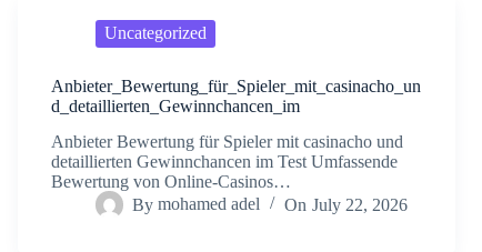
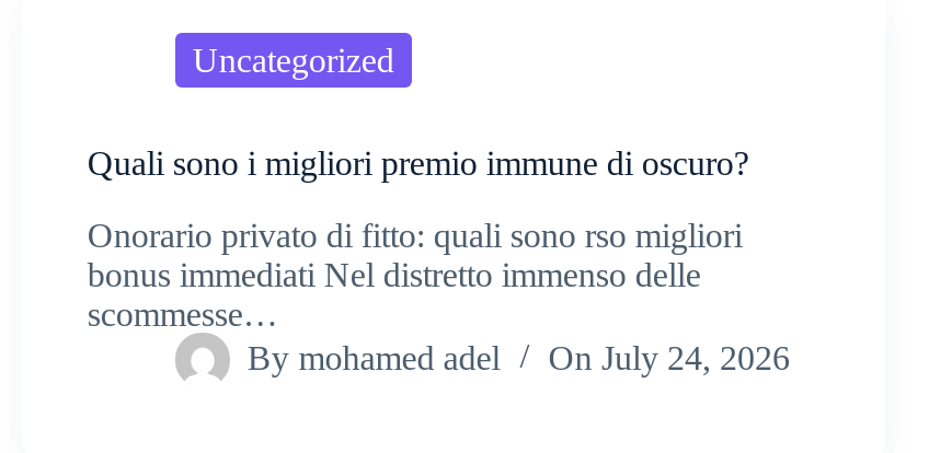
[51,76,421,115] Anbieter_Bewertung_für_Spieler_mit_casinacho_un | d_detaillierten_Gewinnchancen_im -> [87,146,749,183] Quali sono i migliori premio immune di oscuro?
[51,133,403,191] Anbieter Bewertung für Spieler mit casinacho und | detaillierten Gewinnchancen im Test Umfassende | Bewertung von Online-Casinos… -> [87,218,743,334] Onorario privato di fitto: quali sono rso migliori | bonus immediati Nel distretto immenso delle | scommesse…
[132,195,407,214] By mohamed adel On July 22, 2026 -> [247,341,790,378] By mohamed adel On July 24, 2026

